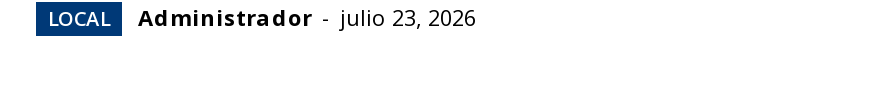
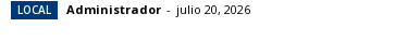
[138,3,476,33] Administrador - julio 23, 2026 -> [66,1,250,18] Administrador - julio 20, 2026

